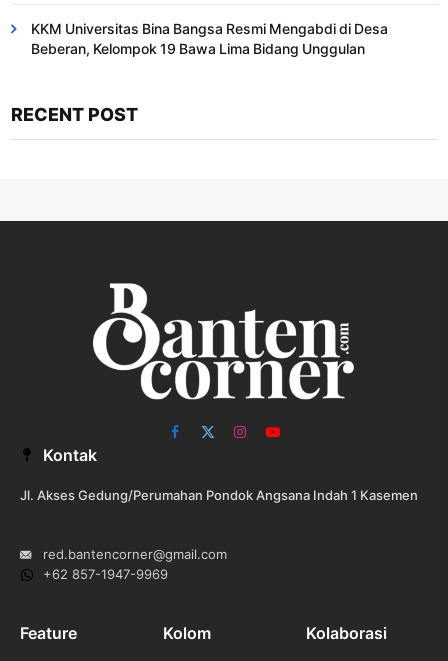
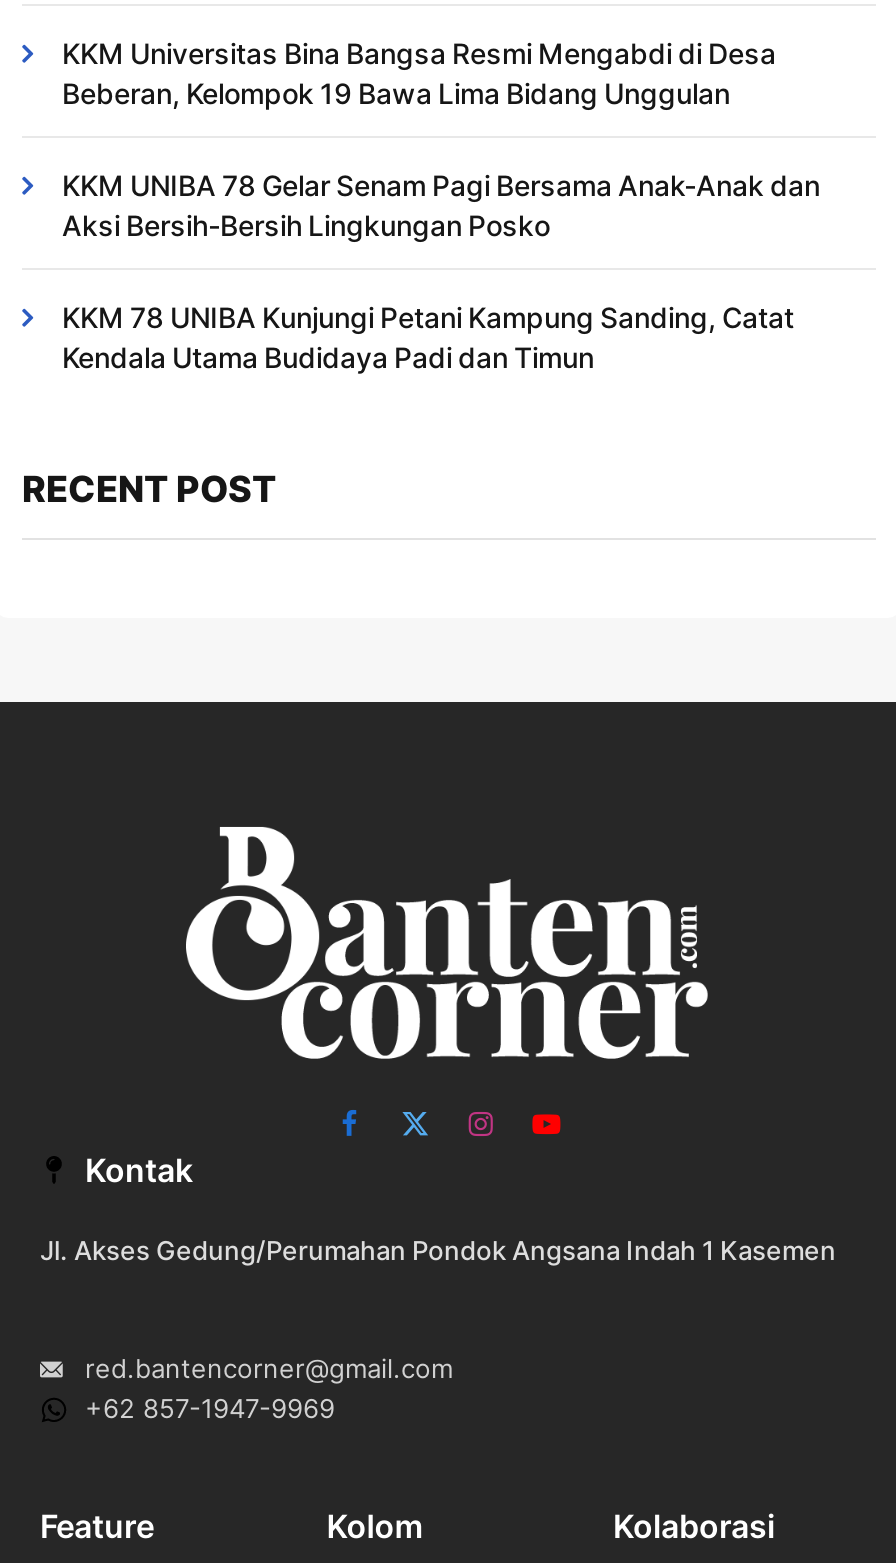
none -> [62,167,820,373] KKM UNIBA 78 Gelar Senam Pagi Bersama Anak-Anak dan | Aksi Bersih-Bersih Lingkungan Posko | KKM 78 UNIBA Kunjungi Petani Kampung Sanding, Catat | Kendala Utama Budidaya Padi dan Timun

